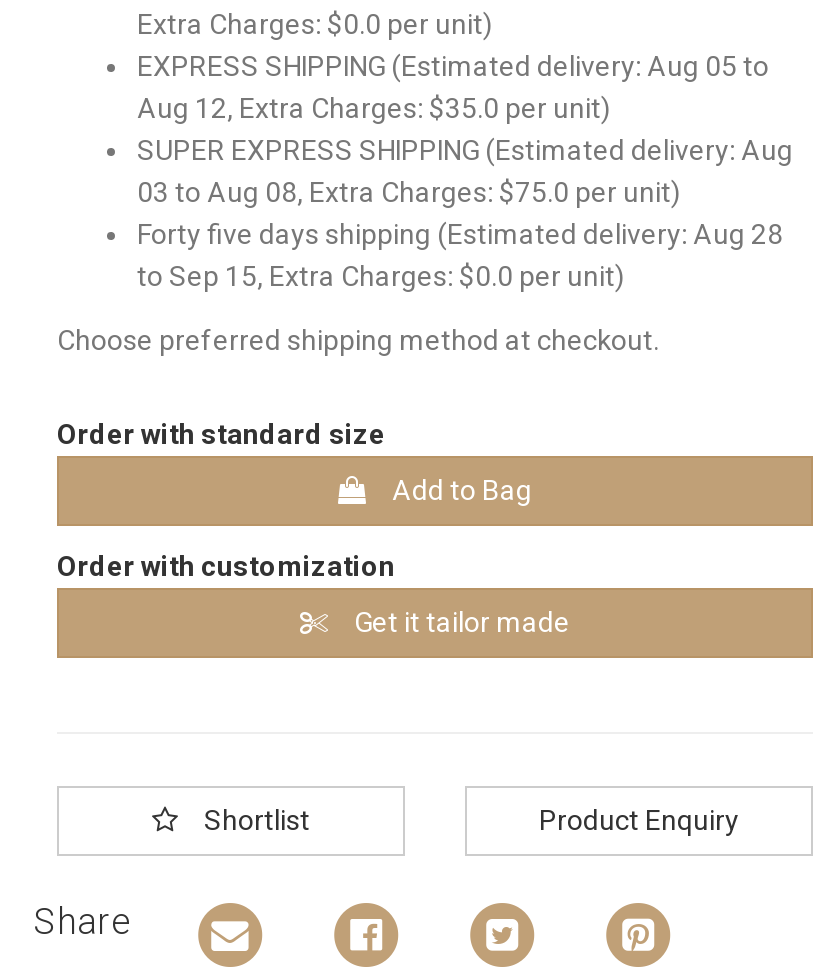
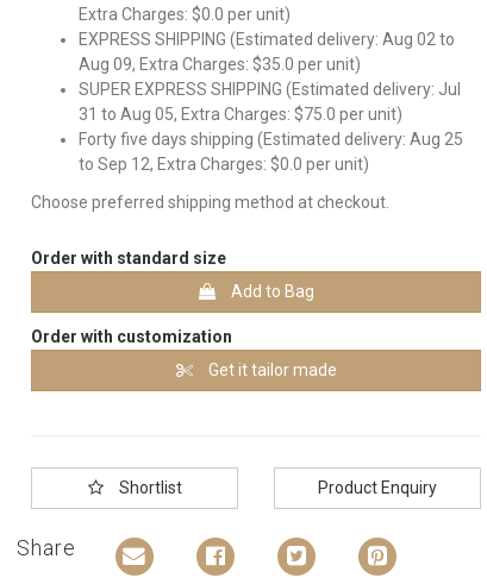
[137,50,769,82] EXPRESS SHIPPING (Estimated delivery: Aug 05 to -> [79,30,455,49] EXPRESS SHIPPING (Estimated delivery: Aug 02 to
[137,92,611,124] Aug 12, Extra Charges: $35.0 per unit) -> [79,55,361,74] Aug 09, Extra Charges: $35.0 per unit)
[137,134,793,166] SUPER EXPRESS SHIPPING (Estimated delivery: Aug -> [79,80,461,99] SUPER EXPRESS SHIPPING (Estimated delivery: Jul
[137,176,681,208] 03 to Aug 08, Extra Charges: $75.0 per unit) -> [79,105,402,124] 31 to Aug 05, Extra Charges: $75.0 per unit)
[137,218,783,250] Forty five days shipping (Estimated delivery: Aug 28 -> [79,130,463,149] Forty five days shipping (Estimated delivery: Aug 25
[137,260,625,292] to Sep 15, Extra Charges: $0.0 per unit) -> [79,155,369,174] to Sep 12, Extra Charges: $0.0 per unit)

